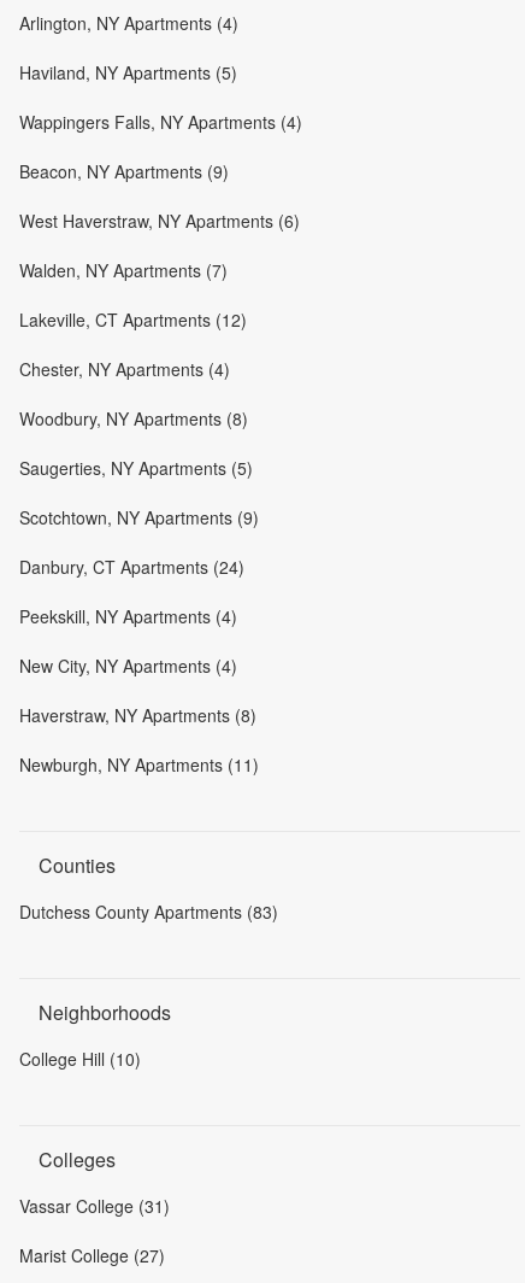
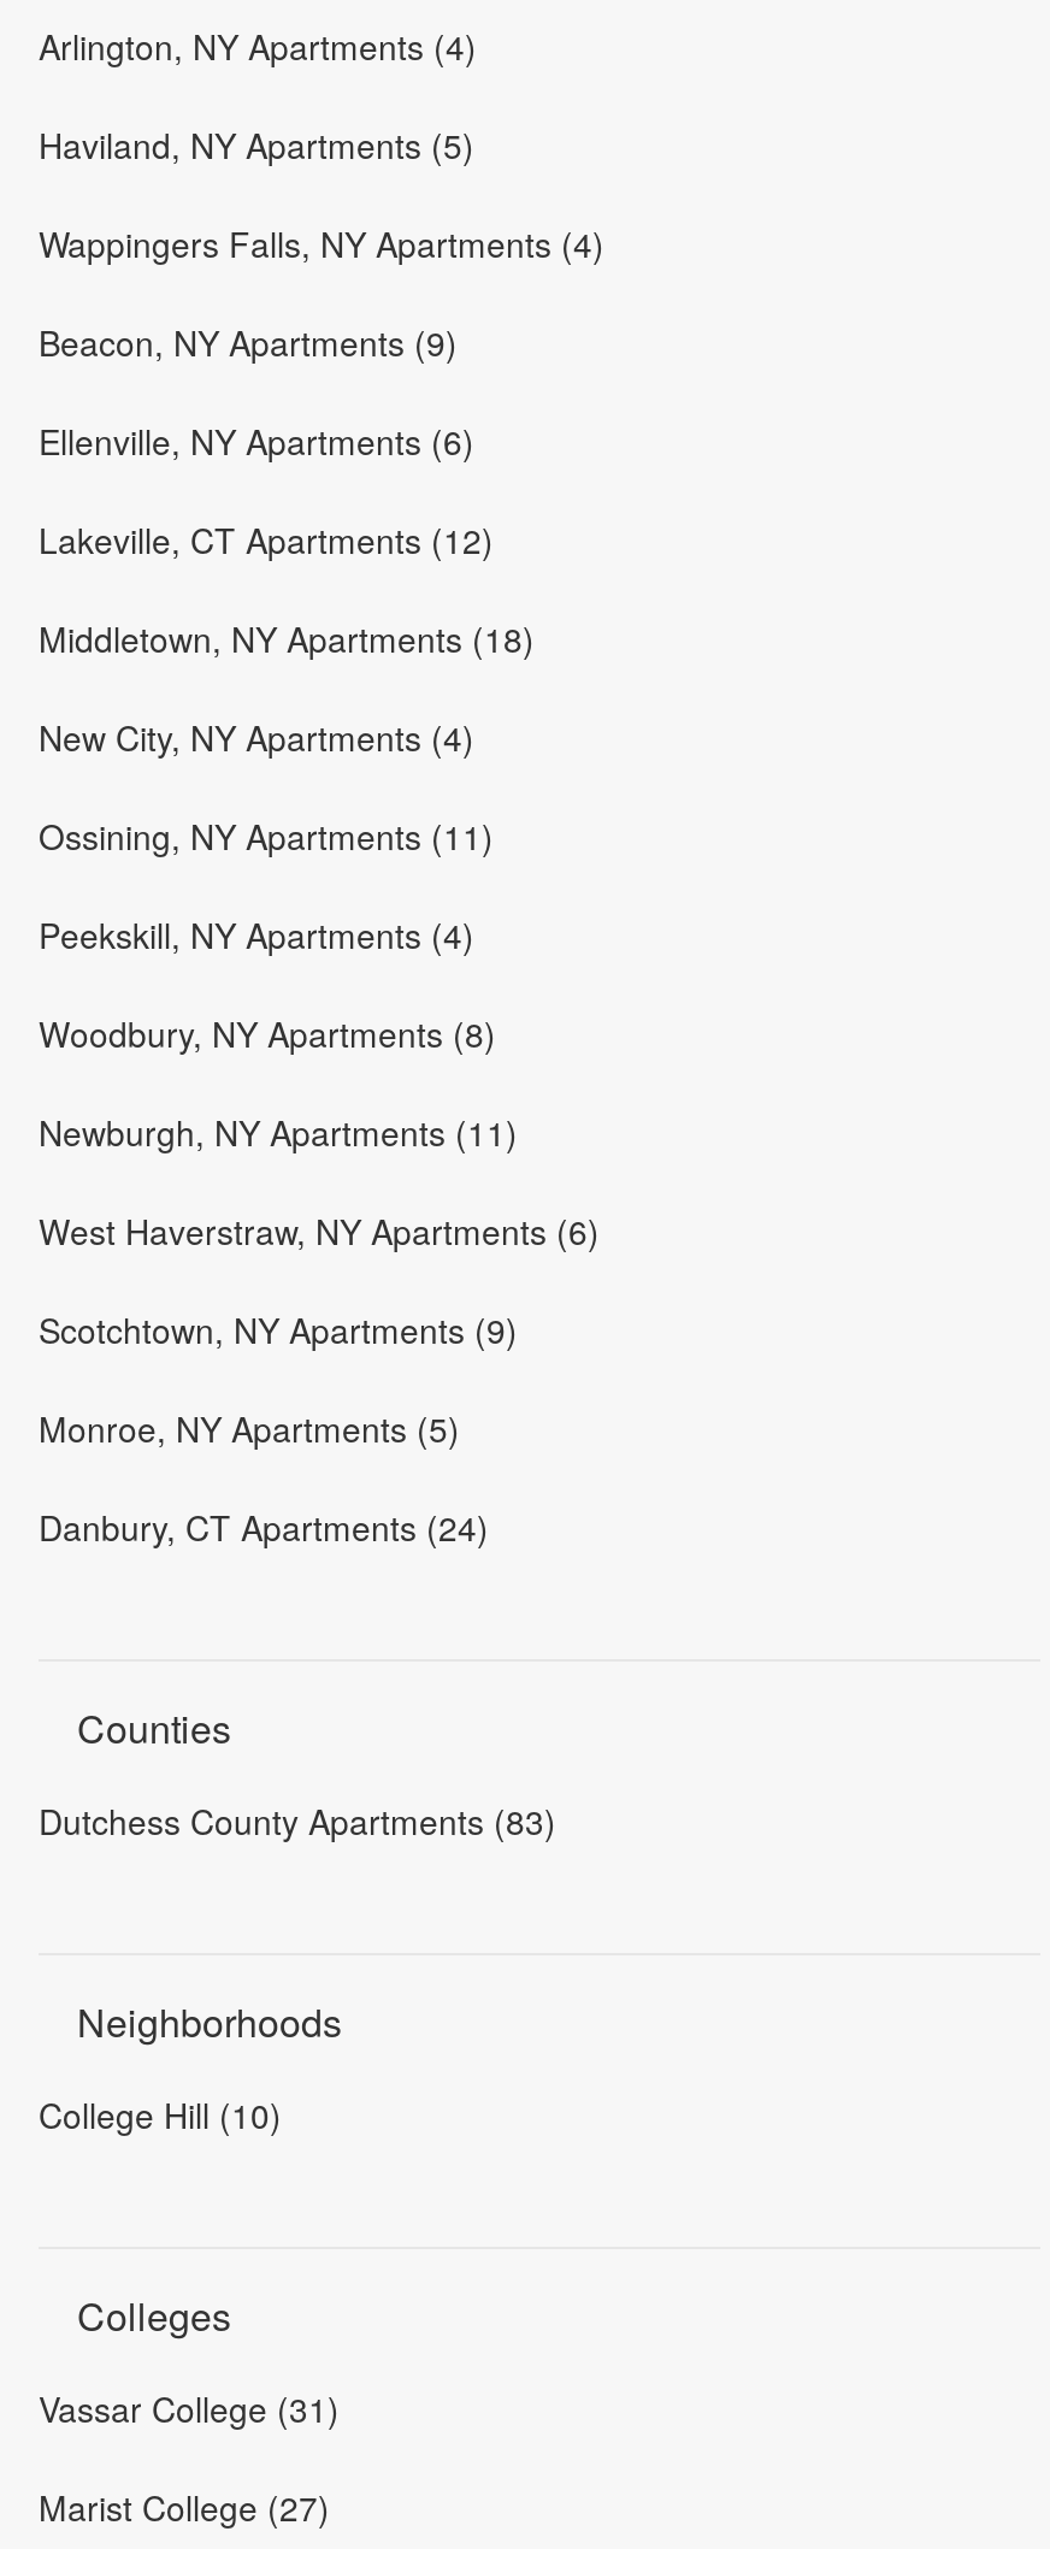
none -> [39,417,535,860] Ellenville, NY Apartments (6) | Middletown, NY Apartments (18) | Ossining, NY Apartments (11)
moved [19,209,300,233] -> [39,1207,600,1255]: West Haverstraw, NY Apartments (6)
[19,258,253,480] Walden, NY Apartments (7) | Chester, NY Apartments (4) | Saugerties, NY Apartments (5) -> none
moved [19,308,247,332] -> [39,516,494,564]: Lakeville, CT Apartments (12)
moved [19,407,248,431] -> [39,1009,496,1058]: Woodbury, NY Apartments (8)
moved [19,505,259,530] -> [39,1306,518,1354]: Scotchtown, NY Apartments (9)
none -> [39,1404,460,1453] Monroe, NY Apartments (5)
moved [19,555,244,579] -> [39,1503,489,1551]: Danbury, CT Apartments (24)
moved [19,604,237,678] -> [39,713,474,959]: Peekskill, NY Apartments (4) | New City, NY Apartments (4)
[19,703,256,727] Haverstraw, NY Apartments (8) -> none
moved [19,753,259,777] -> [39,1108,518,1156]: Newburgh, NY Apartments (11)

